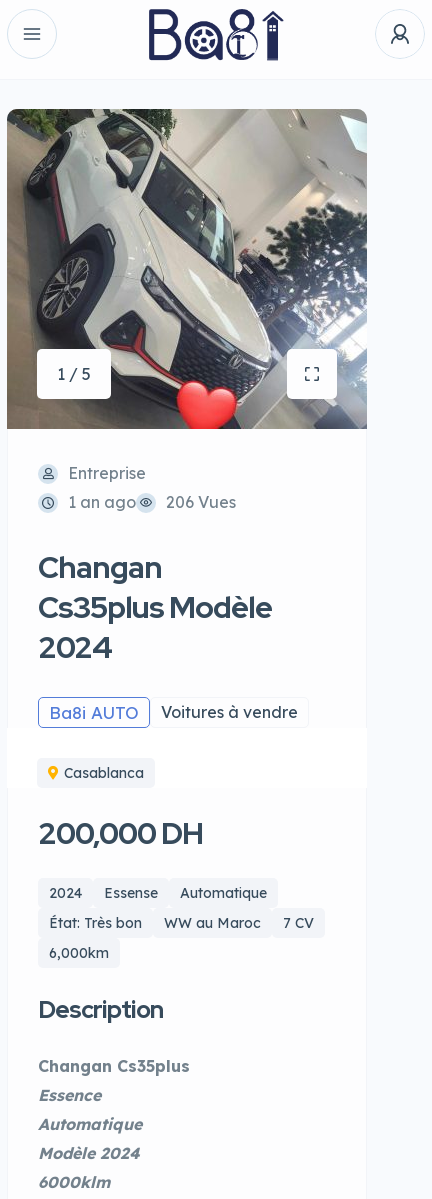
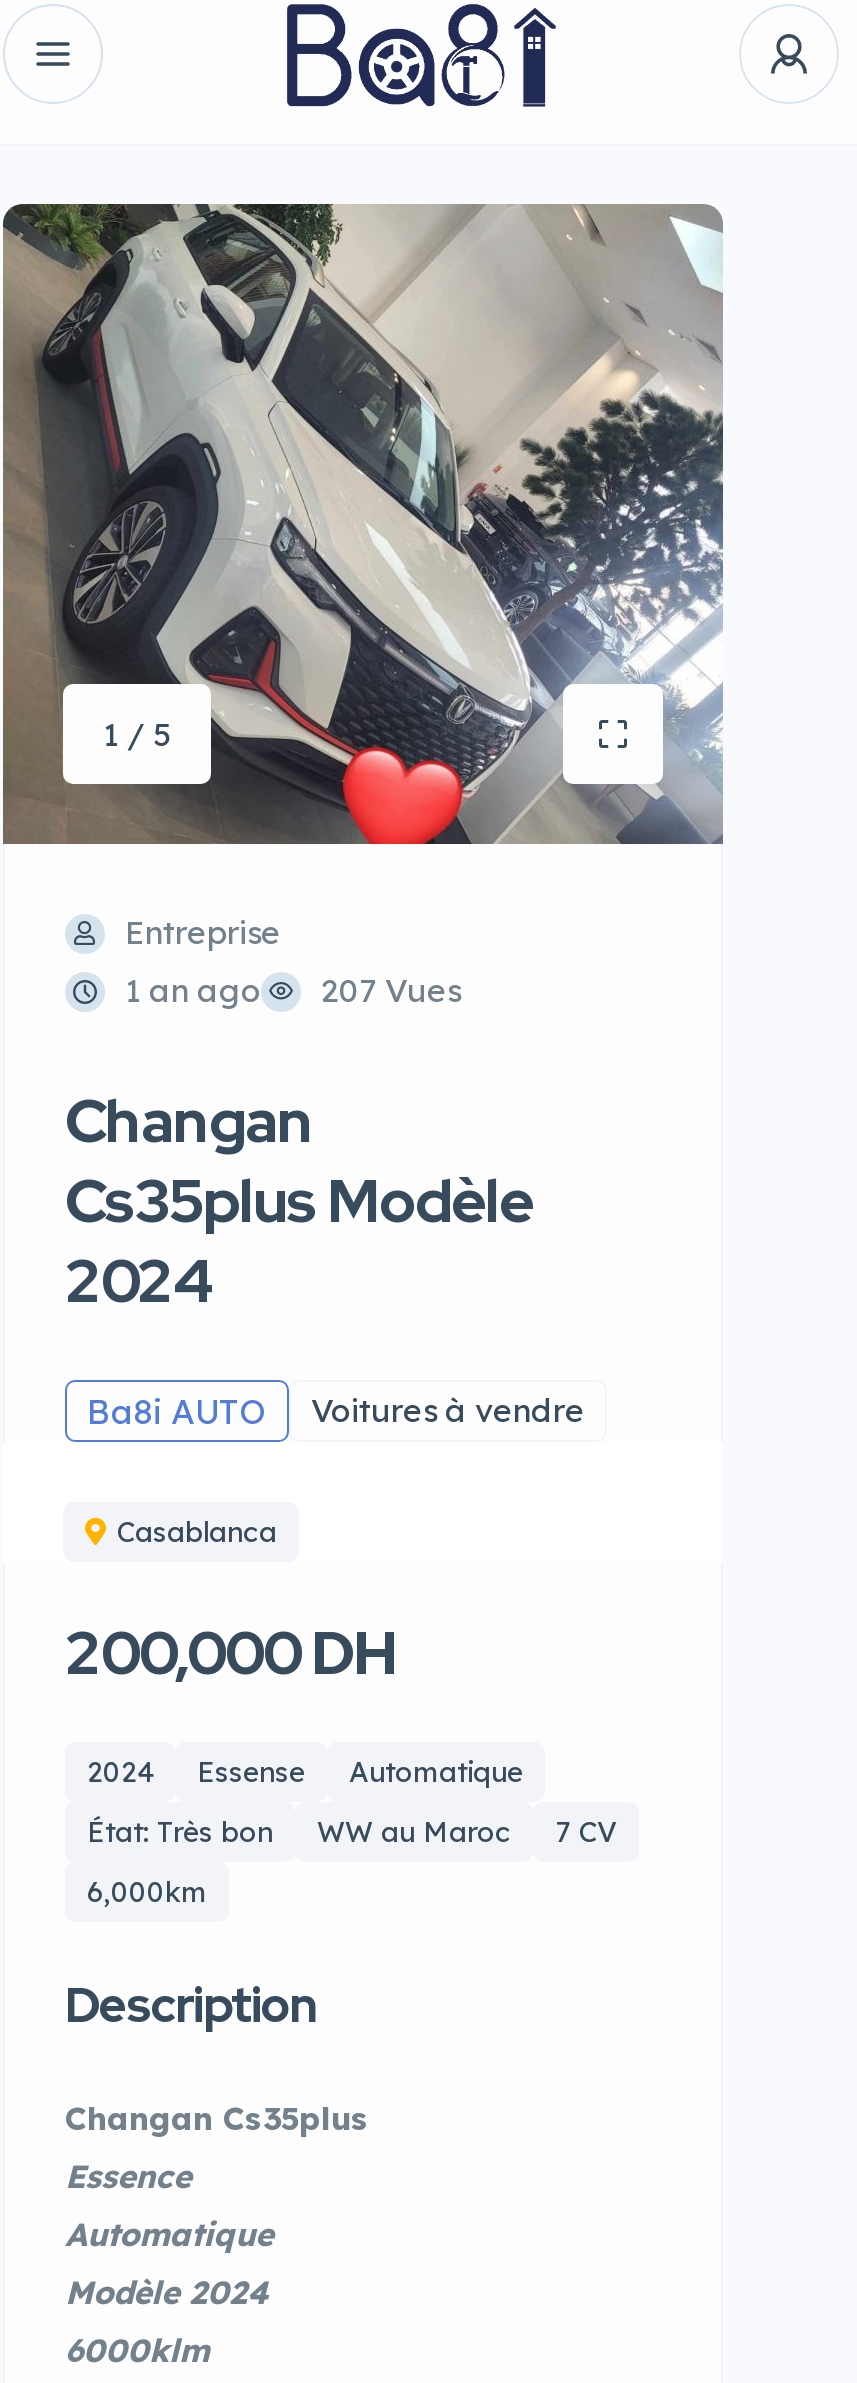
[68,492,236,512] 1 an ago 206 Vues -> [125,970,461,1010] 1 an ago 207 Vues

